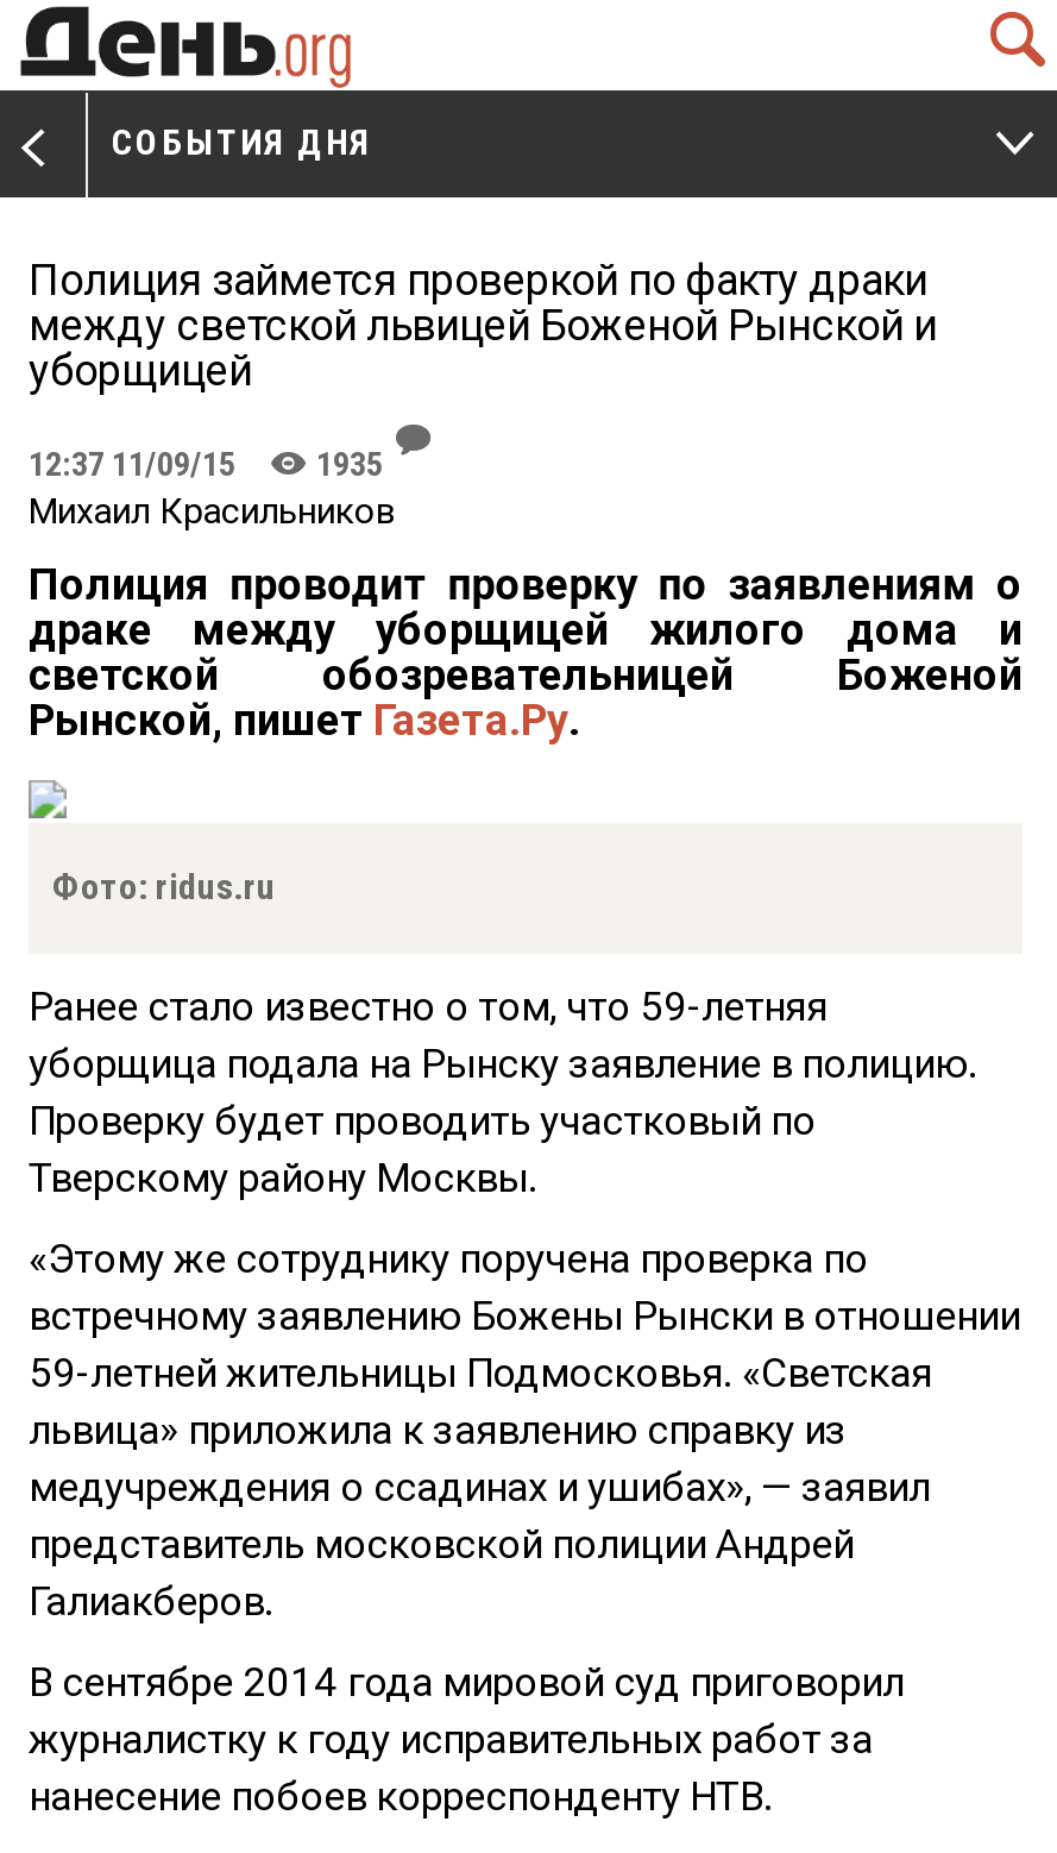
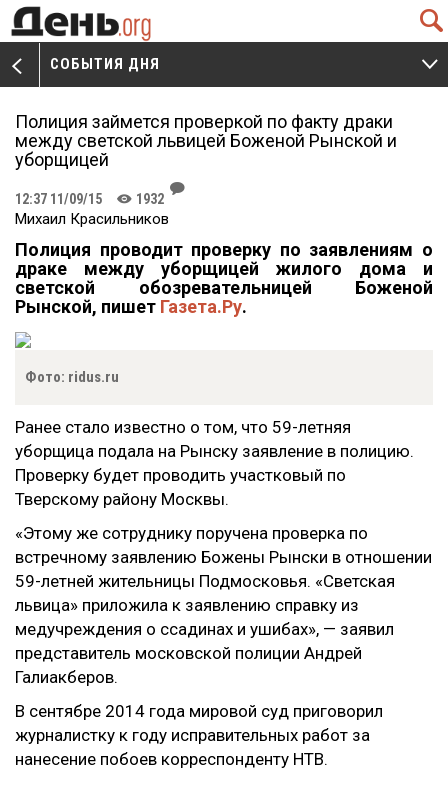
[29,445,383,483] 12:37 11/09/15 K 1935 -> [15,191,164,207] 12:37 11/09/15 K 1932

